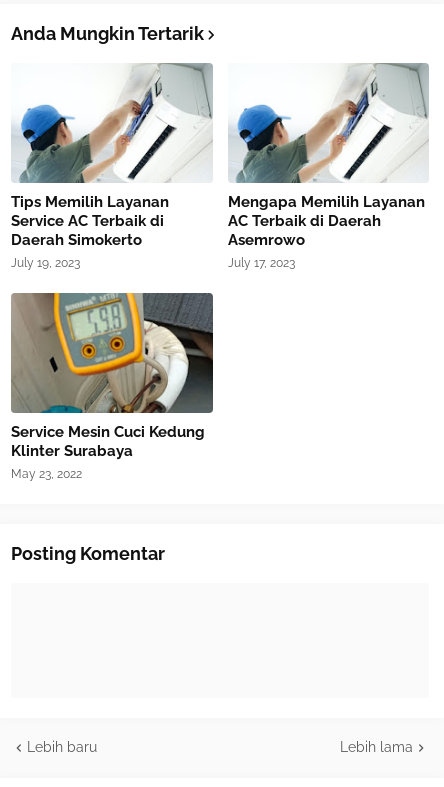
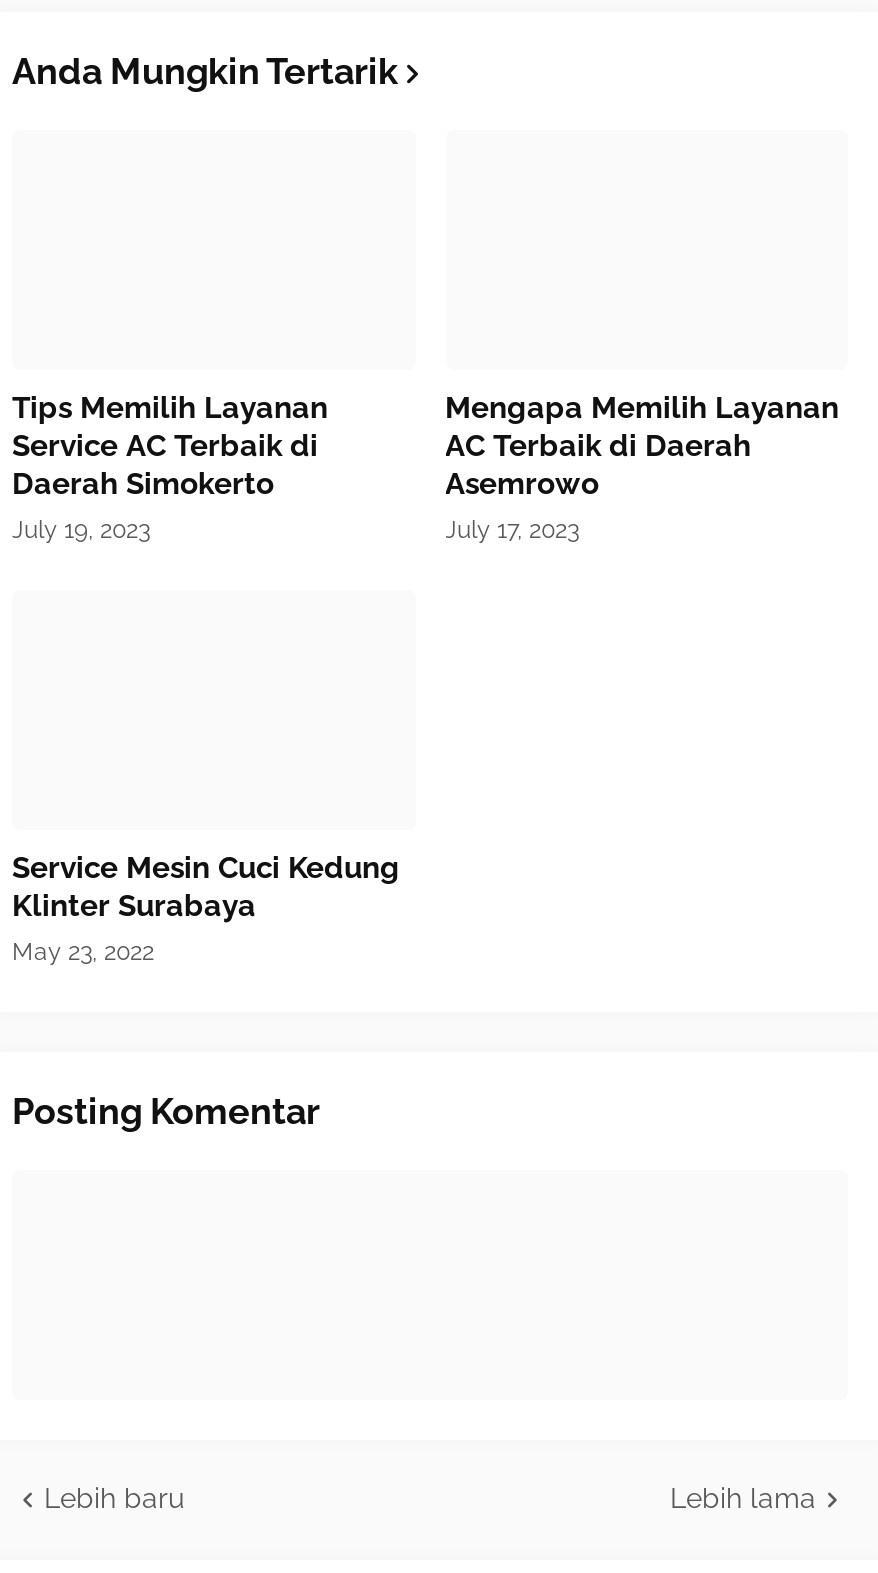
[11,62,213,184] [image] -> none
[228,62,429,184] [image] -> none
[10,292,214,414] [image] -> none

